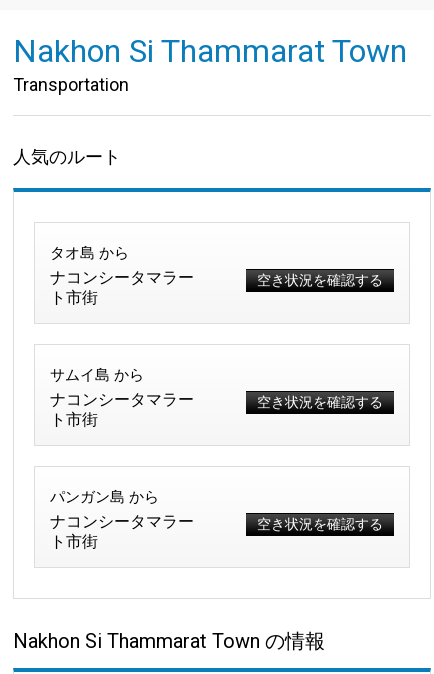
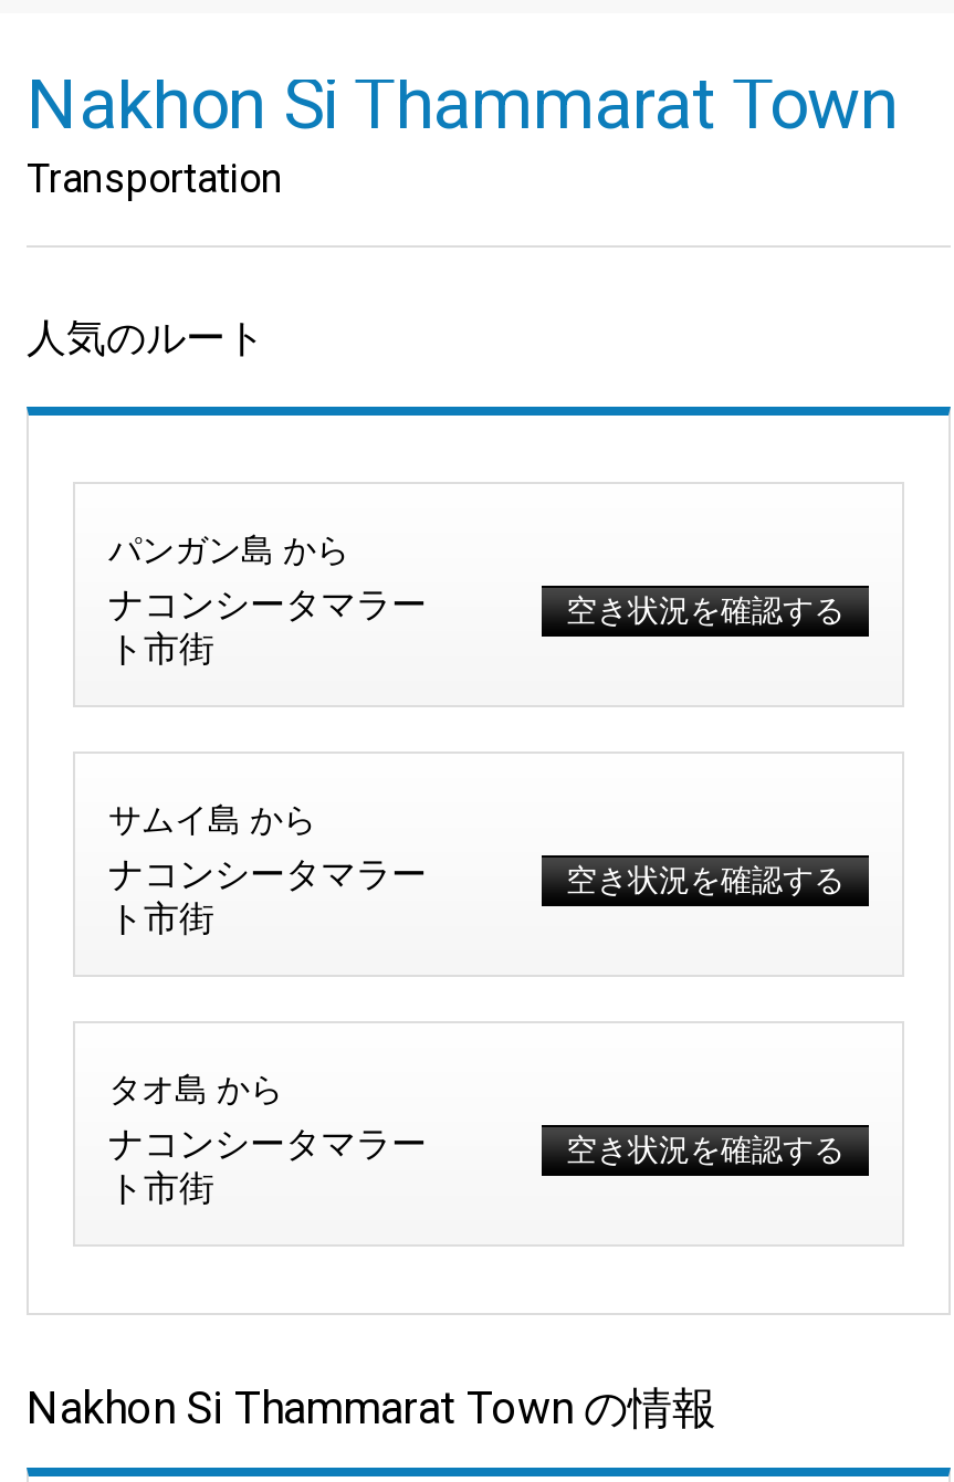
moved [50,244,129,262] -> [108,1069,283,1109]: タオ島 から
moved [50,488,159,506] -> [108,530,349,570]: パンガン島 から

